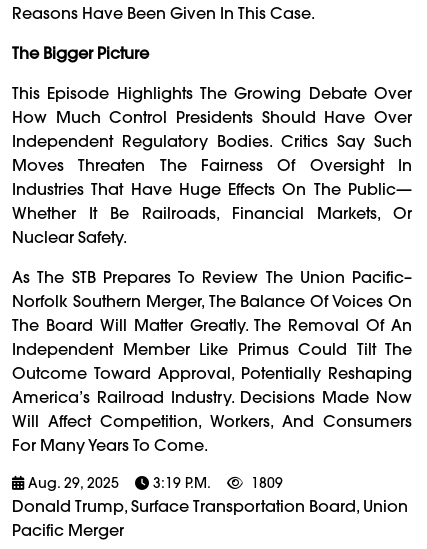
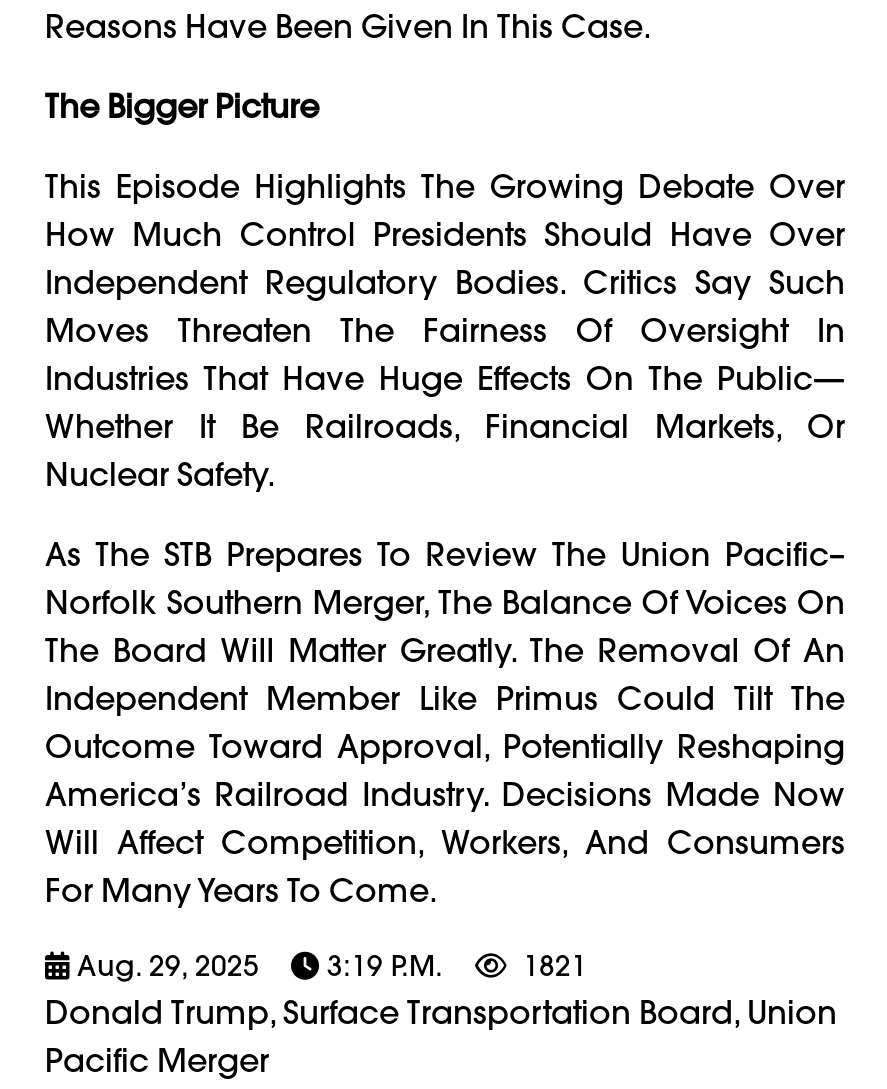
[251,474,283,492] 1809 -> [523,947,587,983] 1821

